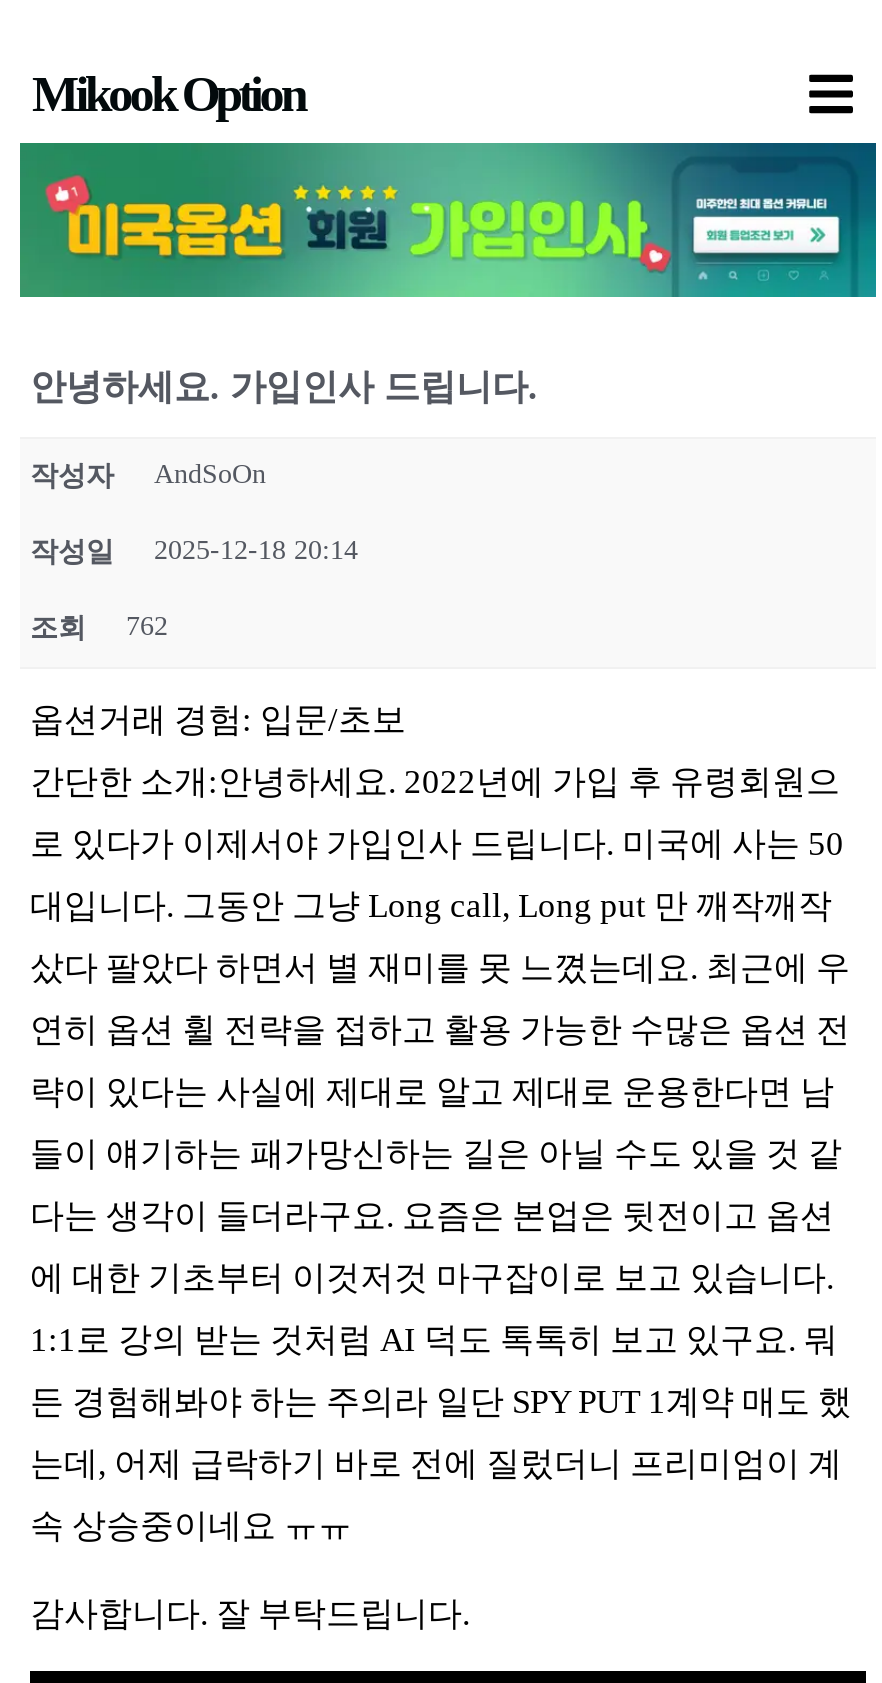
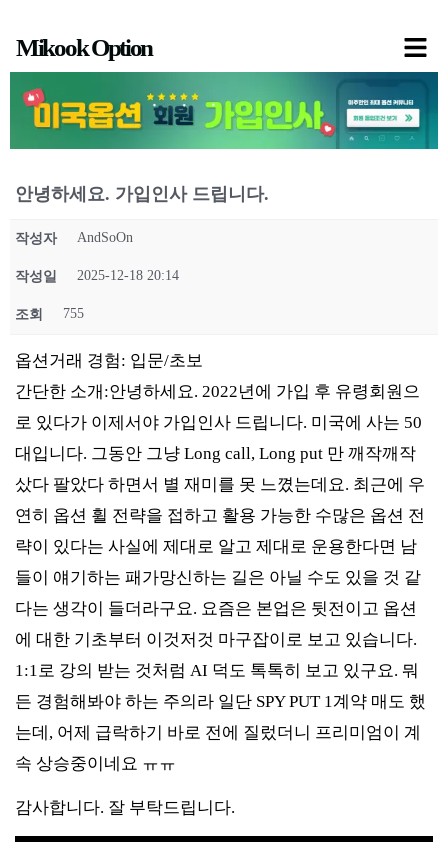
[30,611,168,643] 조회 762 -> [15,306,84,322] 조회 755

